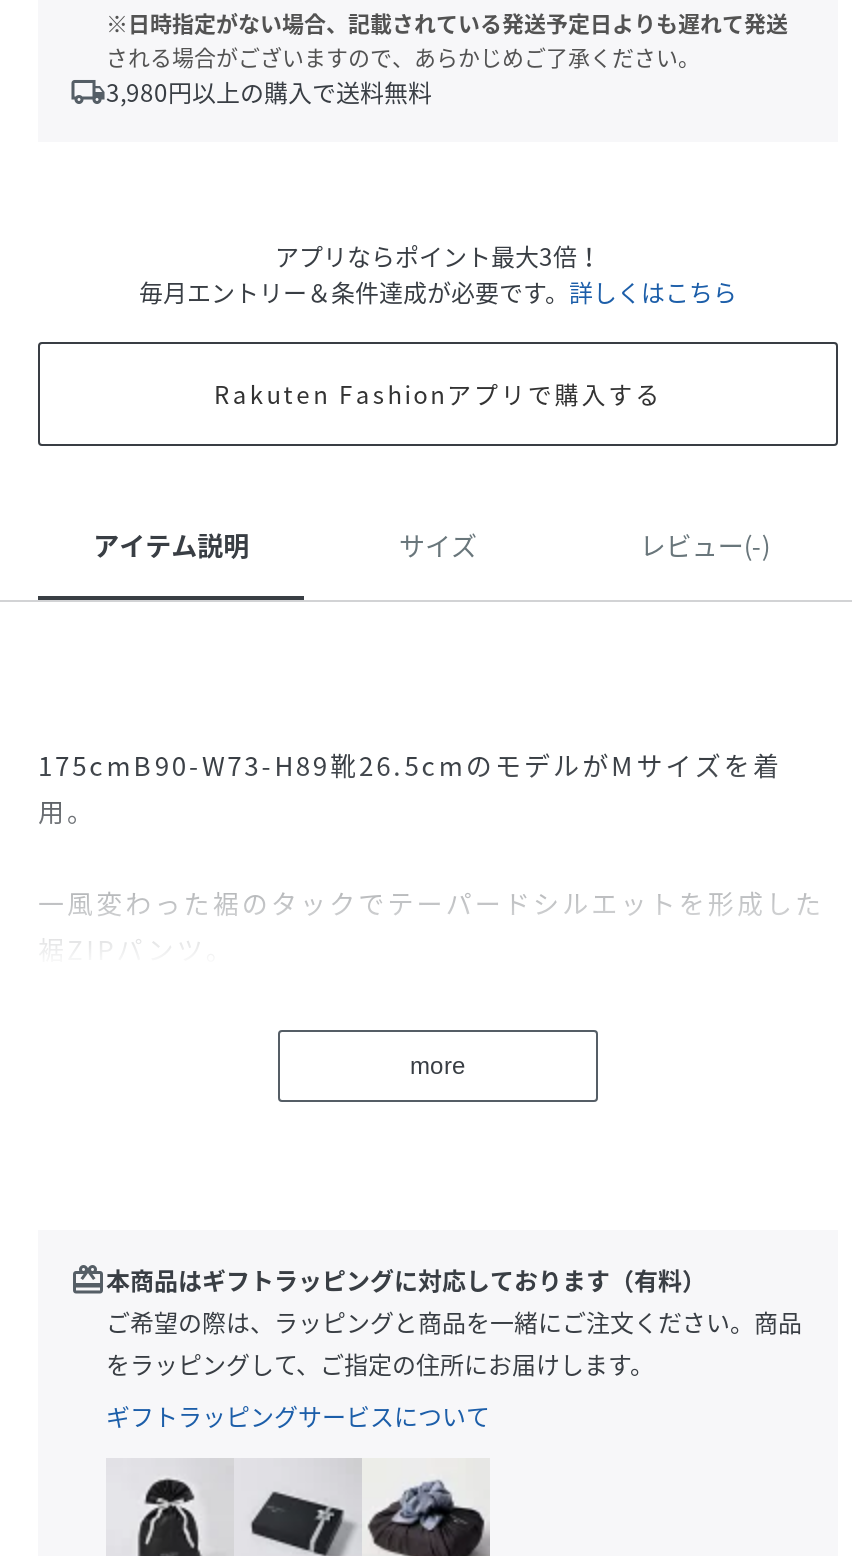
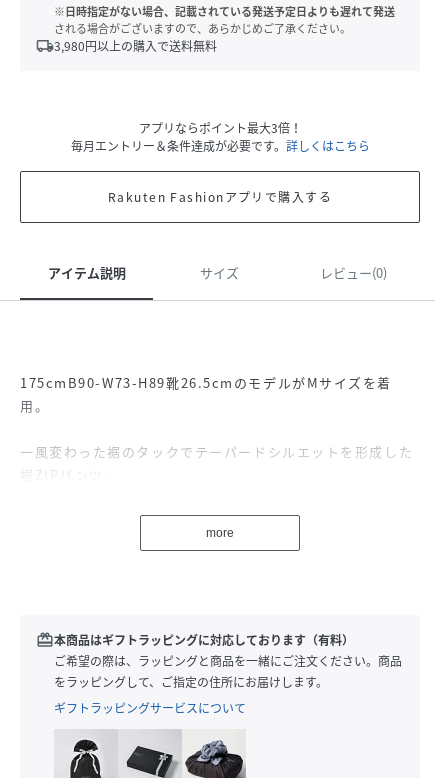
[640,526,770,564] レビュー(-) -> [320,263,387,282] レビュー(0)

